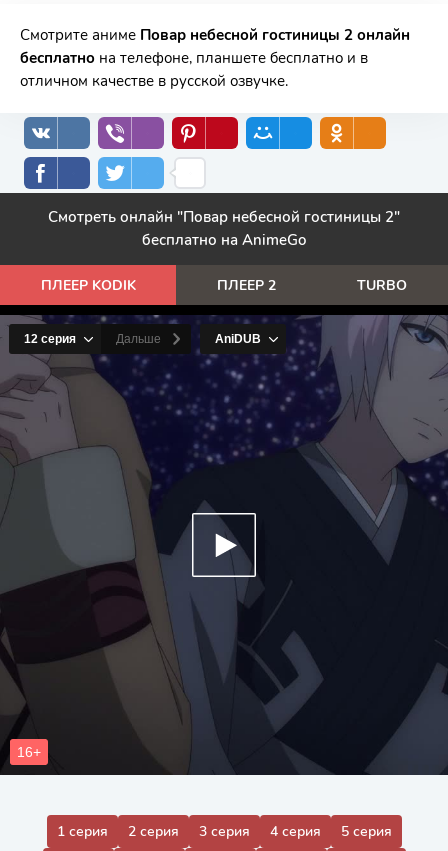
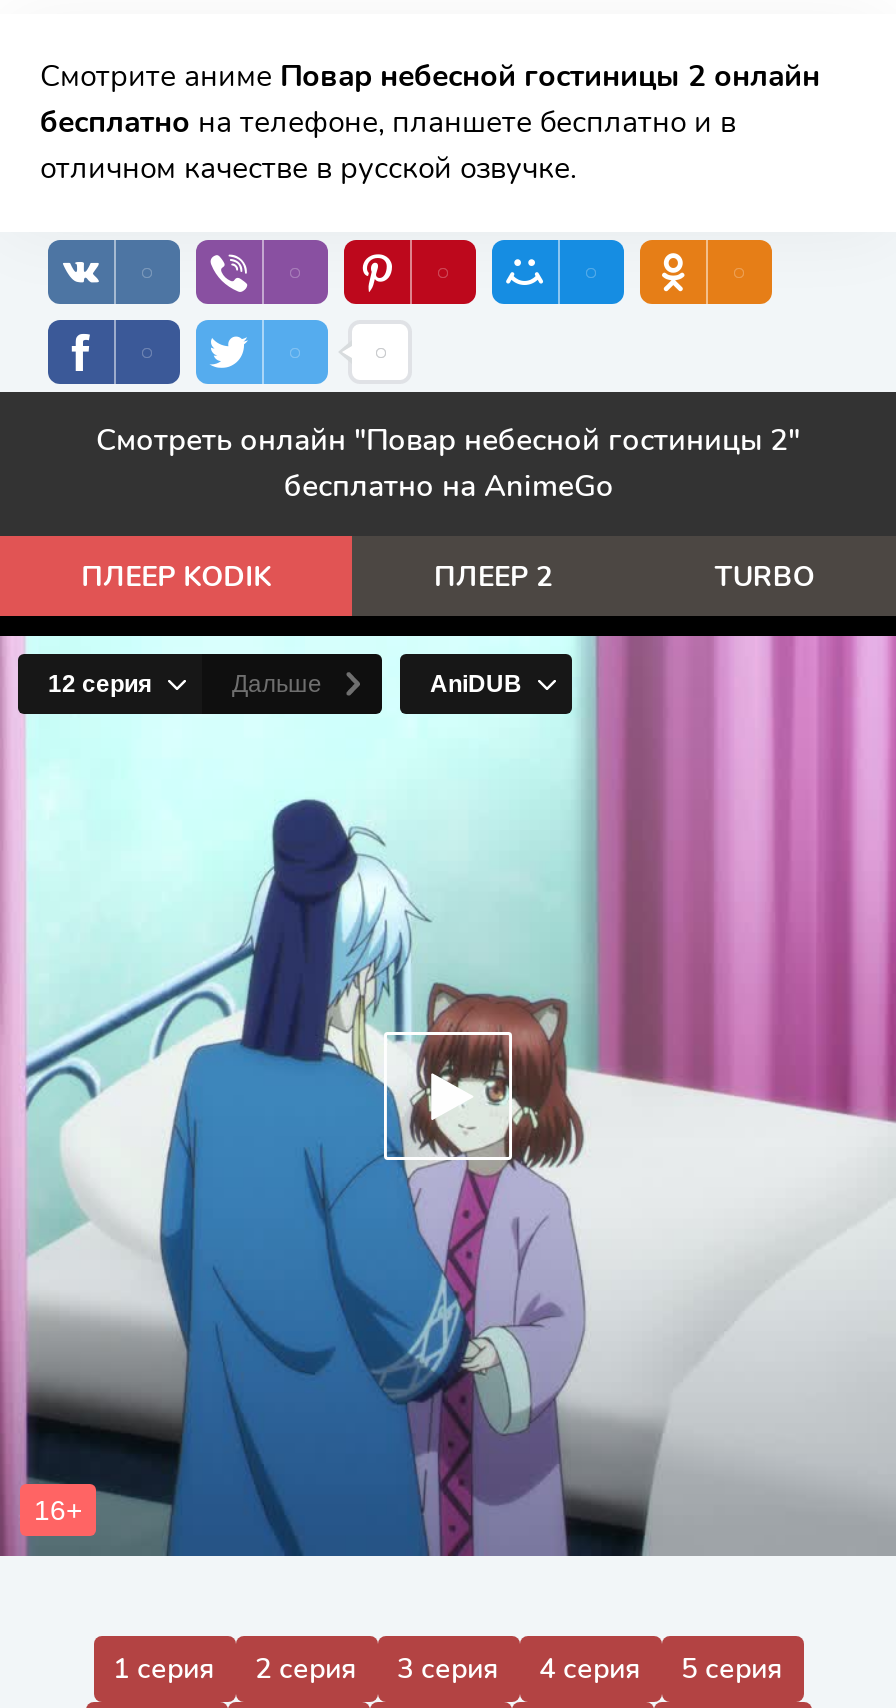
[3,315,445,776] [image] -> [6,634,890,1558] [image]

